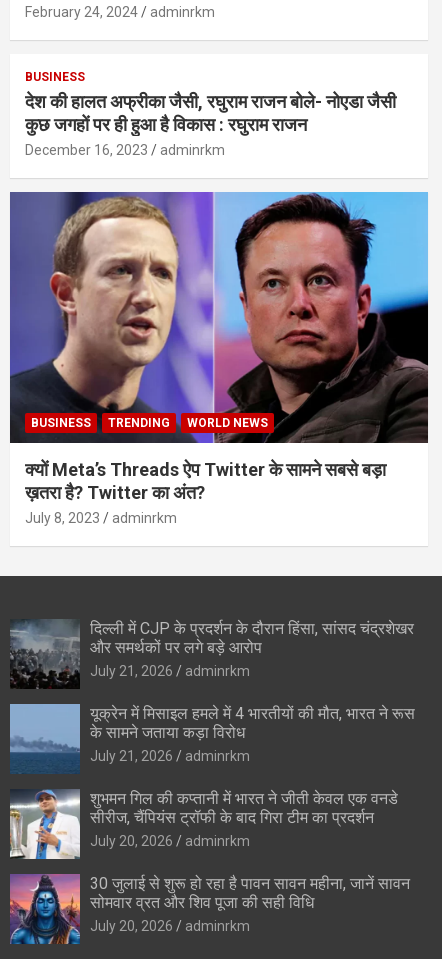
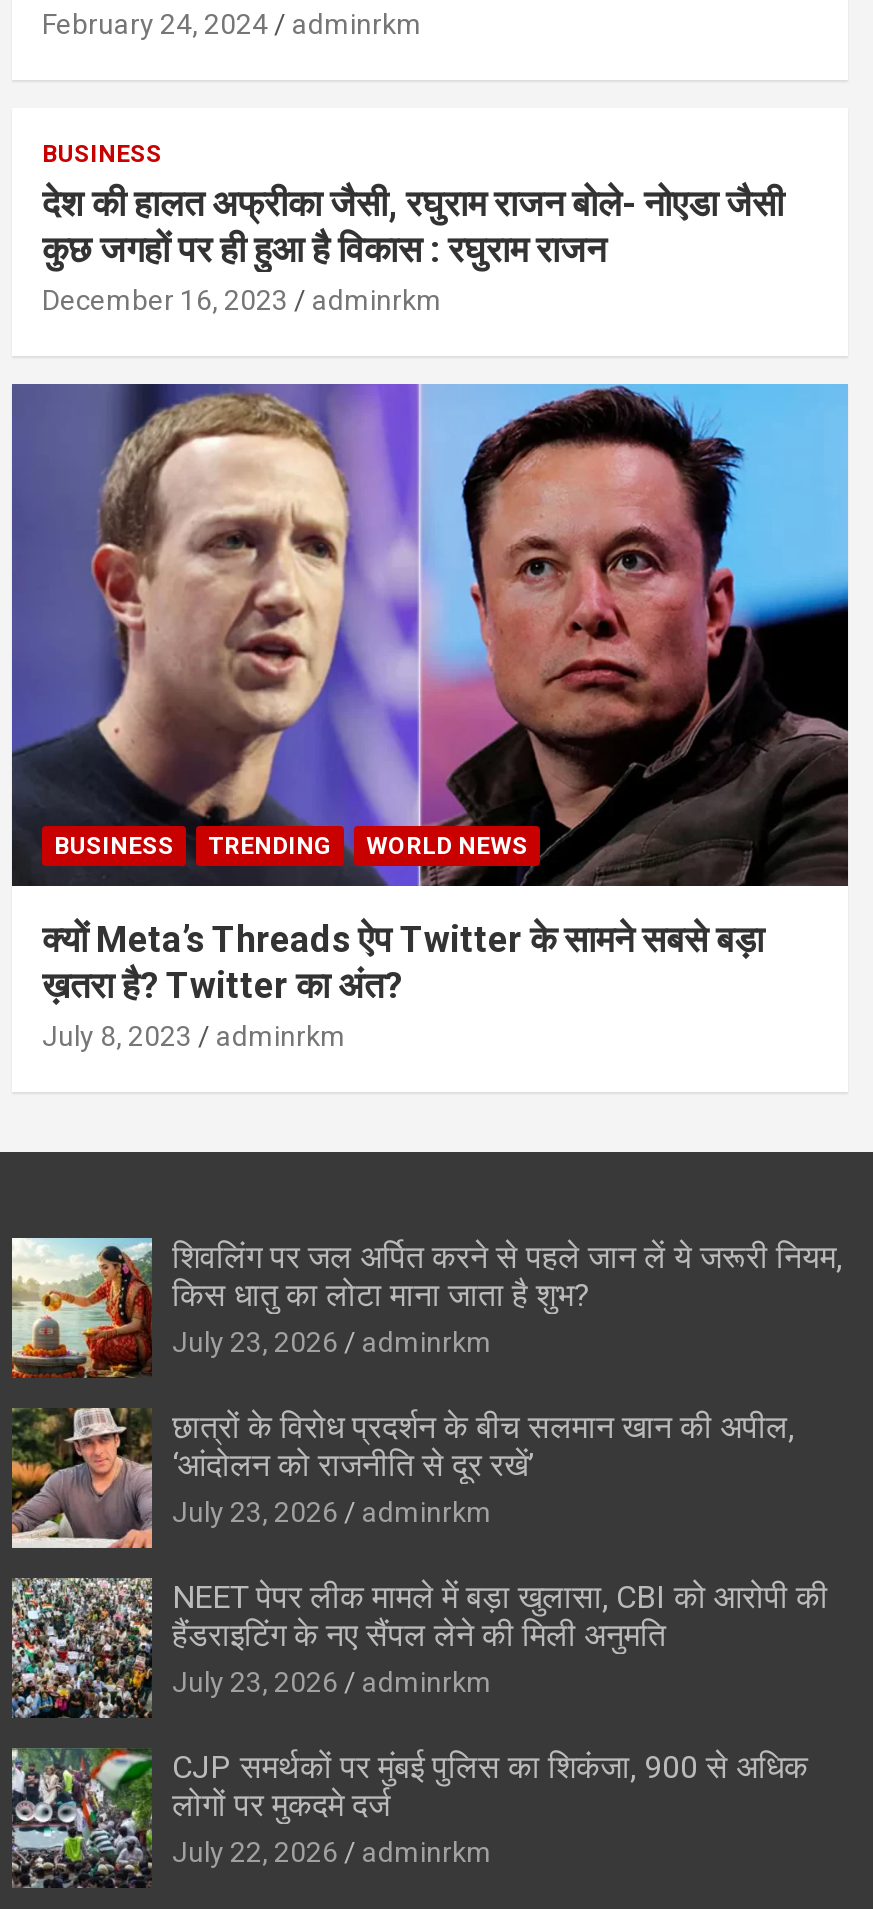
[10,619,414,689] [image] | दिल्ली में CJP के प्रदर्शन के दौरान हिंसा, सांसद चंद्रशेखर | और समर्थकों पर लगे बड़े आरोप | July 21, 2026 -> [10,1236,842,1380] [image] | शिवलिंग पर जल अर्पित करने से पहले जान लें ये जरूरी नियम, | किस धातु का लोटा माना जाता है शुभ? | July 23, 2026
[9,703,415,774] [image] | यूक्रेन में मिसाइल हमले में 4 भारतीयों की मौत, भारत ने रूस | के सामने जताया कड़ा विरोध | July 21, 2026 -> [10,1408,794,1550] [image] | छात्रों के विरोध प्रदर्शन के बीच सलमान खान की अपील, | ‘आंदोलन को राजनीति से दूर रखें’ | July 23, 2026
[9,789,398,860] [image] | शुभमन गिल की कप्तानी में भारत ने जीती केवल एक वनडे | सीरीज, चैंपियंस ट्रॉफी के बाद गिरा टीम का प्रदर्शन | July 20, 2026 -> [10,1576,828,1718] [image] | NEET पेपर लीक मामले में बड़ा खुलासा, CBI को आरोपी की | हैंडराइटिंग के नए सैंपल लेने की मिली अनुमति | July 23, 2026
[9,873,410,945] [image] | 30 जुलाई से शुरू हो रहा है पावन सावन महीना, जानें सावन | सोमवार व्रत और शिव पूजा की सही विधि | July 20, 2026 -> [10,1748,808,1888] [image] | CJP समर्थकों पर मुंबई पुलिस का शिकंजा, 900 से अधिक | लोगों पर मुकदमे दर्ज | July 22, 2026

